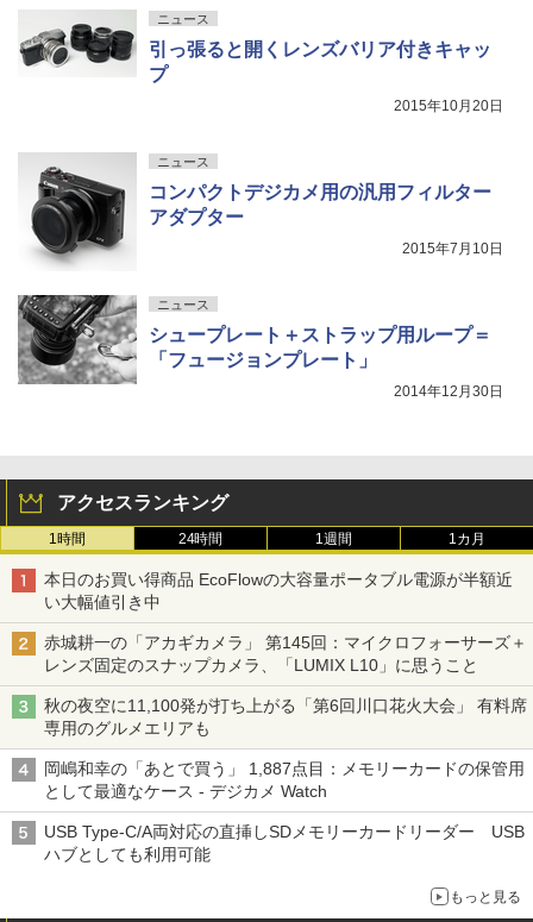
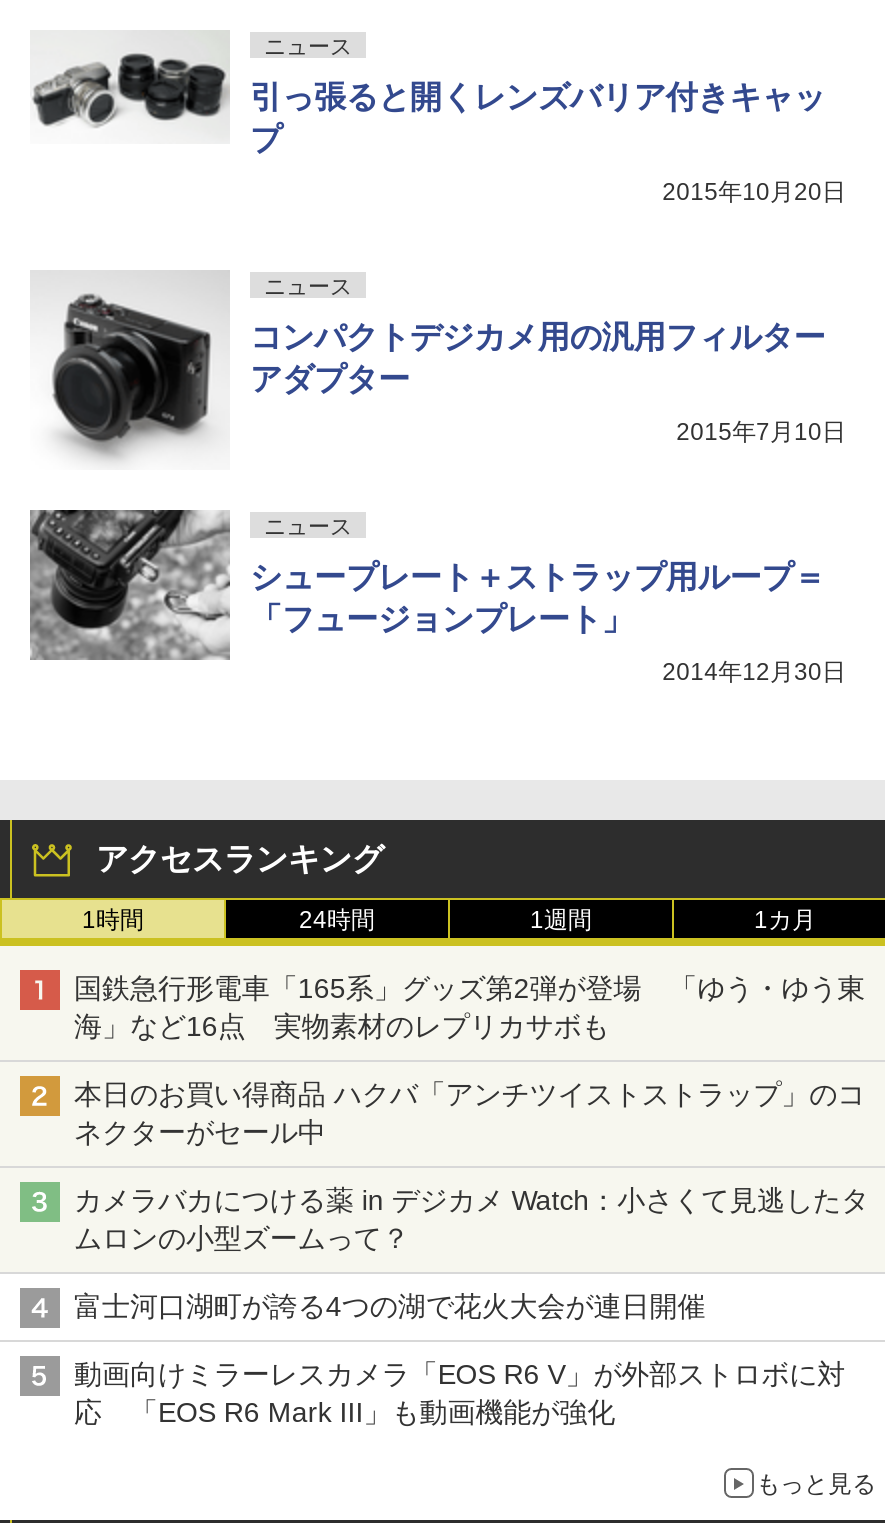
[44,569,512,611] 本日のお買い得商品 EcoFlowの大容量ポータブル電源が半額近 | い大幅値引き中 -> [74,971,865,1041] 国鉄急行形電車「165系」グッズ第2弾が登場 「ゆう・ゆう東 | 海」など16点 実物素材のレプリカサボも
[44,632,527,674] 赤城耕一の「アカギカメラ」 第145回：マイクロフォーサーズ＋ | レンズ固定のスナップカメラ、「LUMIX L10」に思うこと -> [74,1077,865,1147] 本日のお買い得商品 ハクバ「アンチツイストストラップ」のコ | ネクターがセール中
[44,695,526,737] 秋の夜空に11,100発が打ち上がる「第6回川口花火大会」 有料席 | 専用のグルメエリアも -> [74,1183,869,1253] カメラバカにつける薬 in デジカメ Watch：小さくて見逃したタ | ムロンの小型ズームって？
[44,759,524,800] 岡嶋和幸の「あとで買う」 1,887点目：メモリーカードの保管用 | として最適なケース - デジカメ Watch -> [74,1289,705,1321] 富士河口湖町が誇る4つの湖で花火大会が連日開催
[44,822,524,863] USB Type-C/A両対応の直挿しSDメモリーカードリーダー USB | ハブとしても利用可能 -> [74,1357,845,1427] 動画向けミラーレスカメラ「EOS R6 V」が外部ストロボに対 | 応 「EOS R6 Mark III」も動画機能が強化

